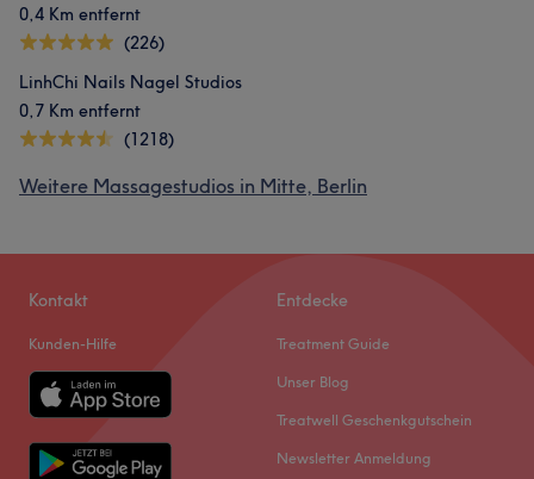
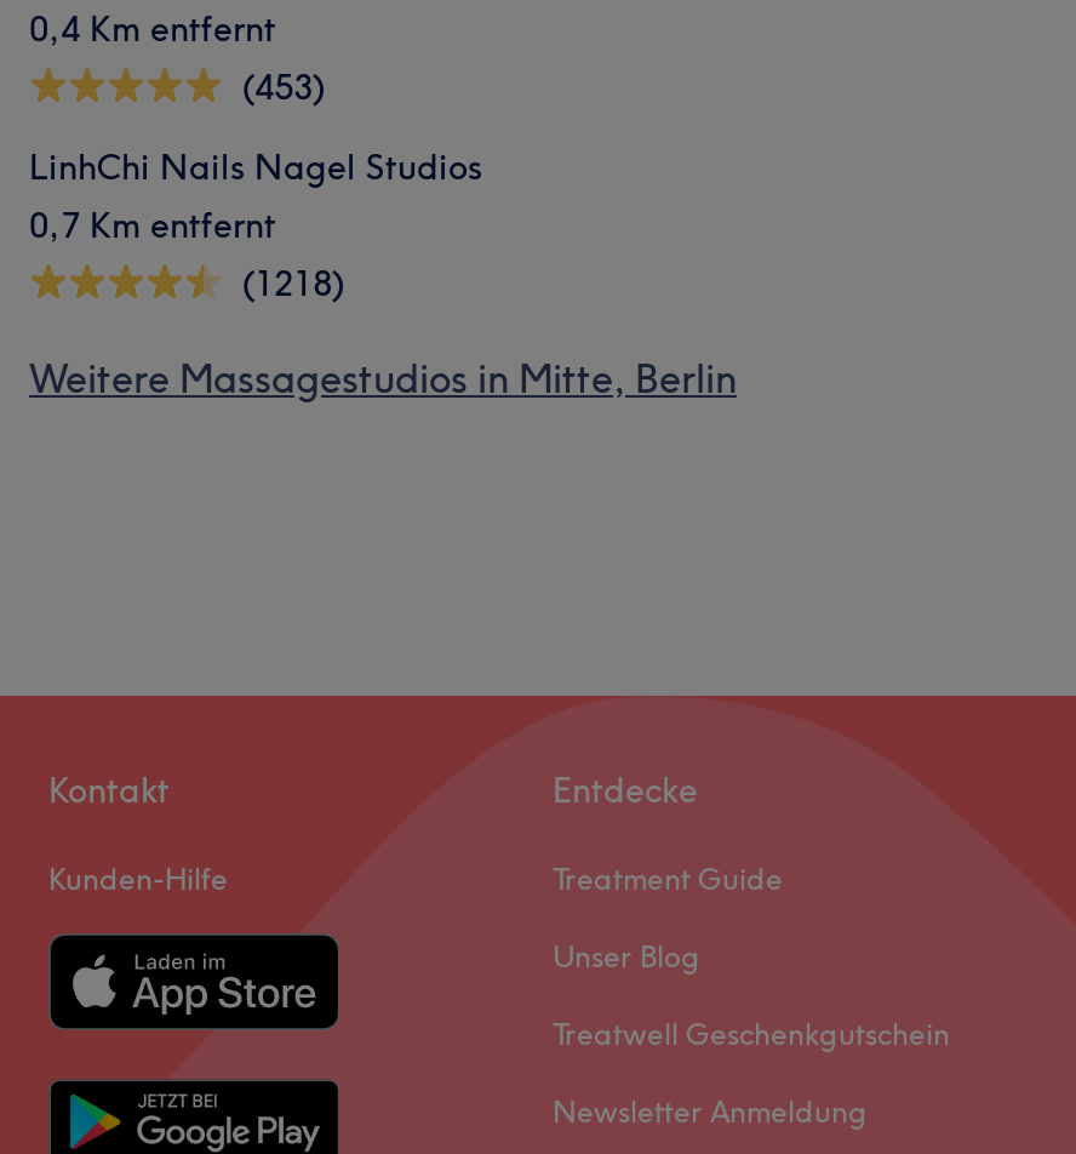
[124,32,164,54] (226) -> [242,65,325,109] (453)

